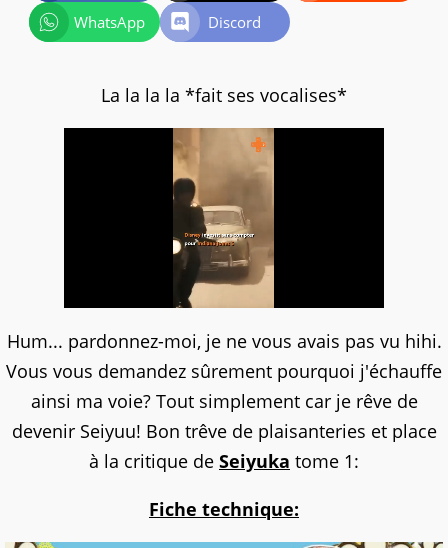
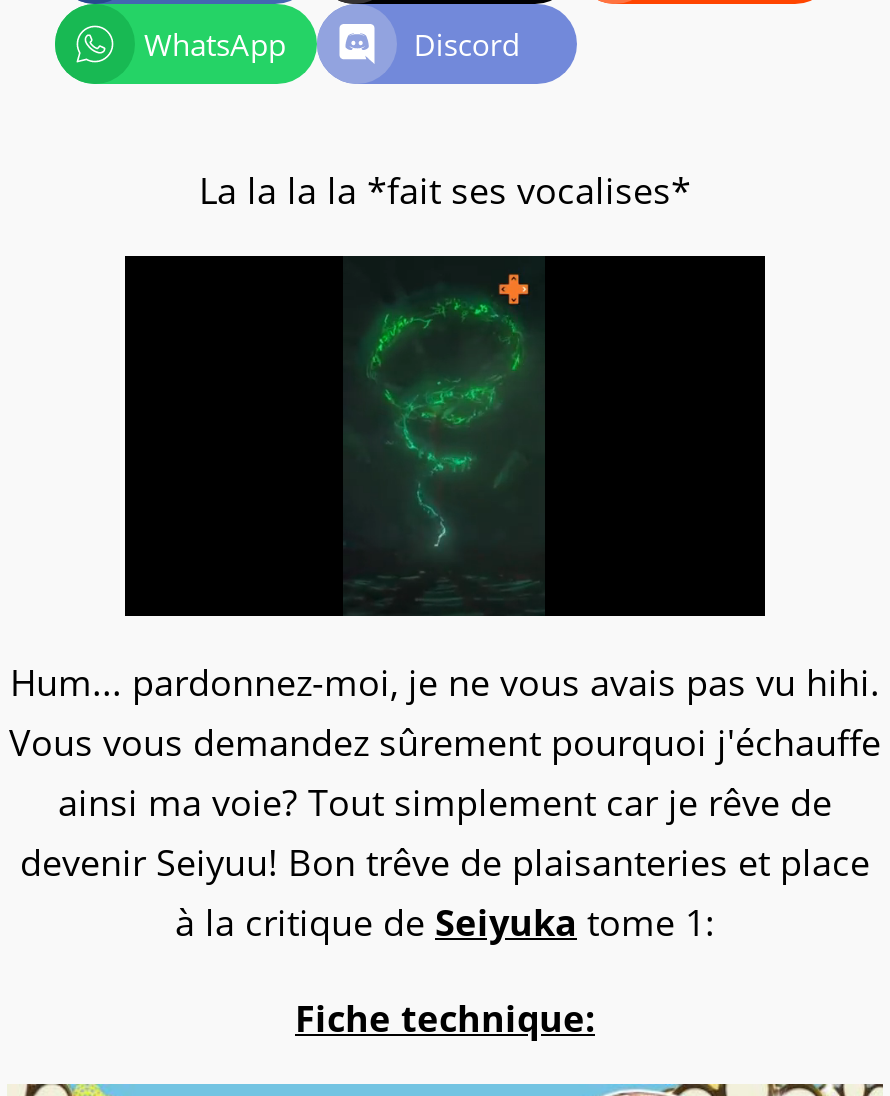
[172,127,275,309] [image] -> [343,254,545,618] [image]

